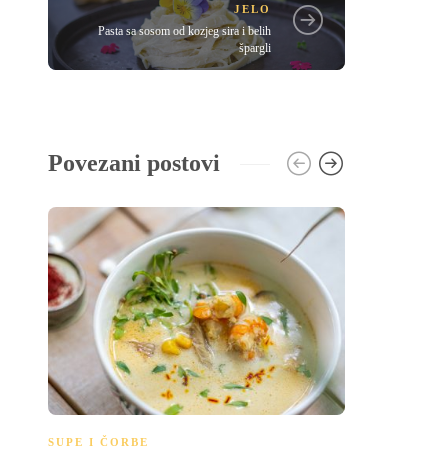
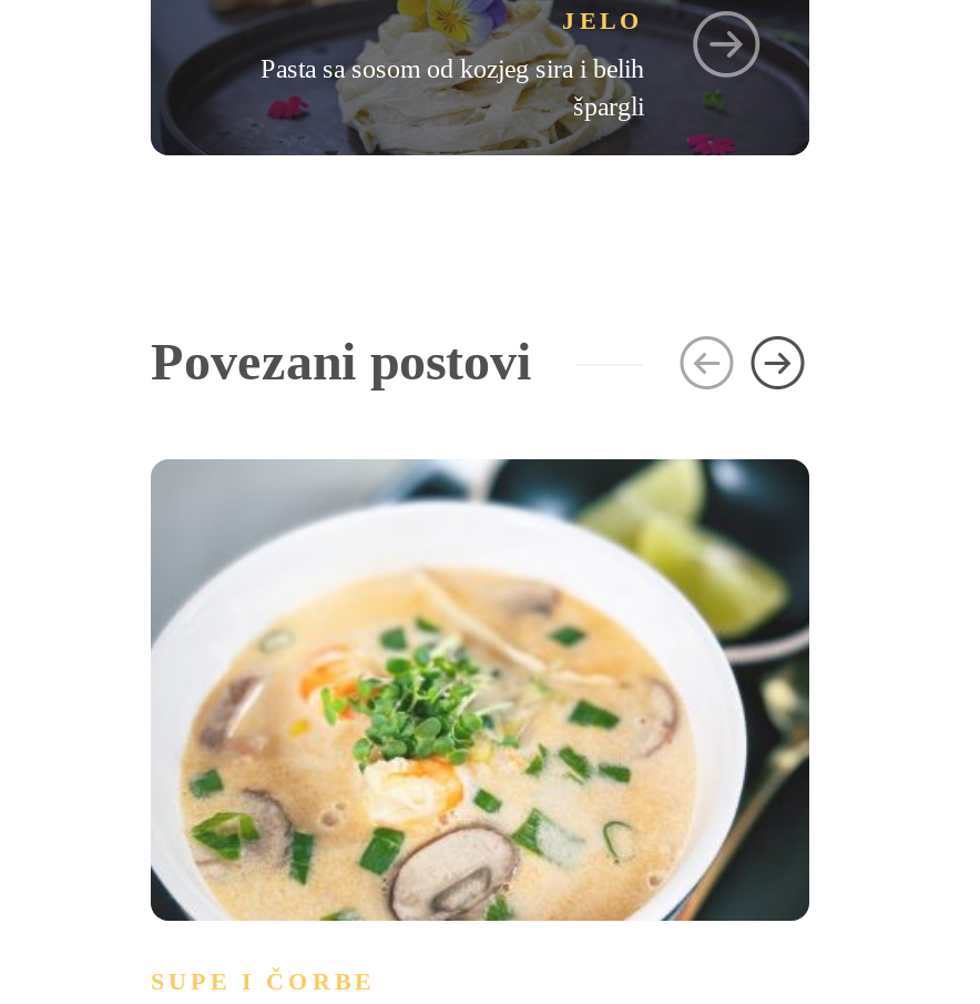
[47,206,345,416] [image] -> [151,457,811,923] [image]

